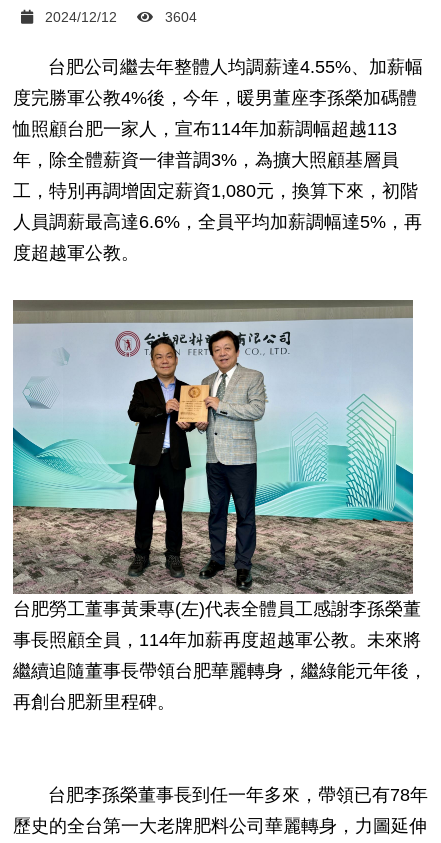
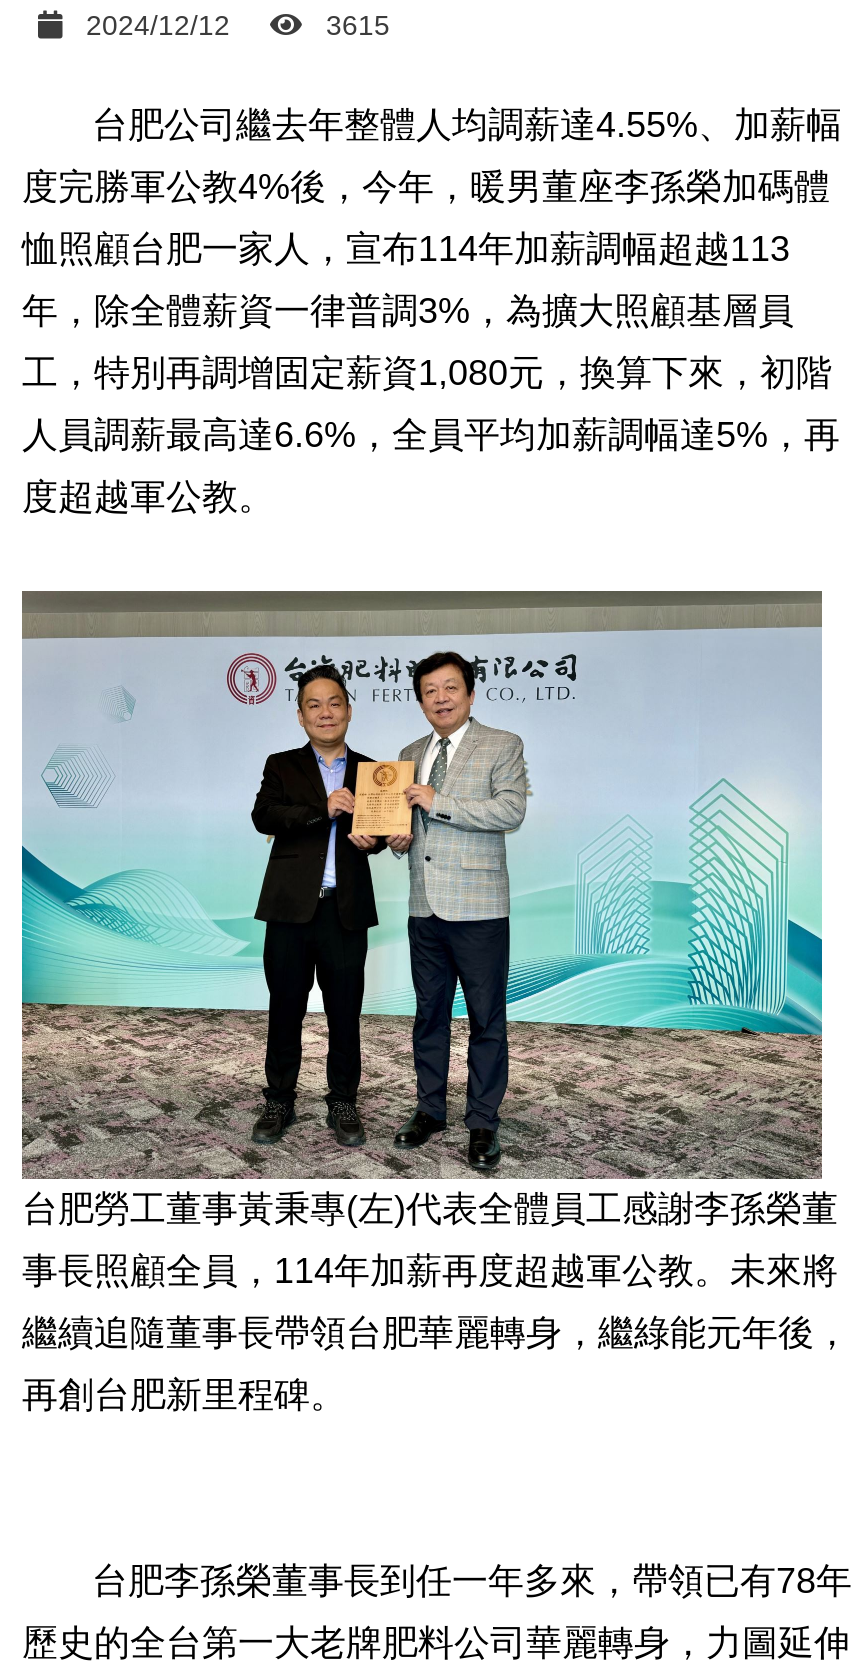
[161,9,197,25] 3604 -> [318,9,390,41] 3615

